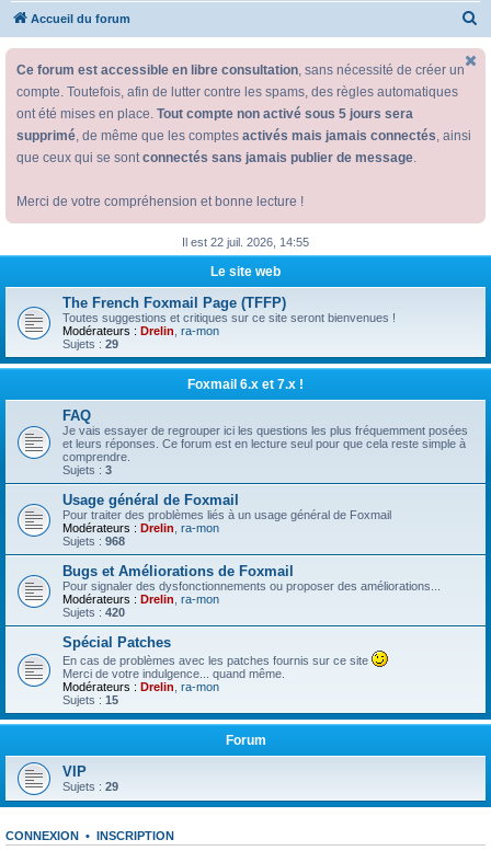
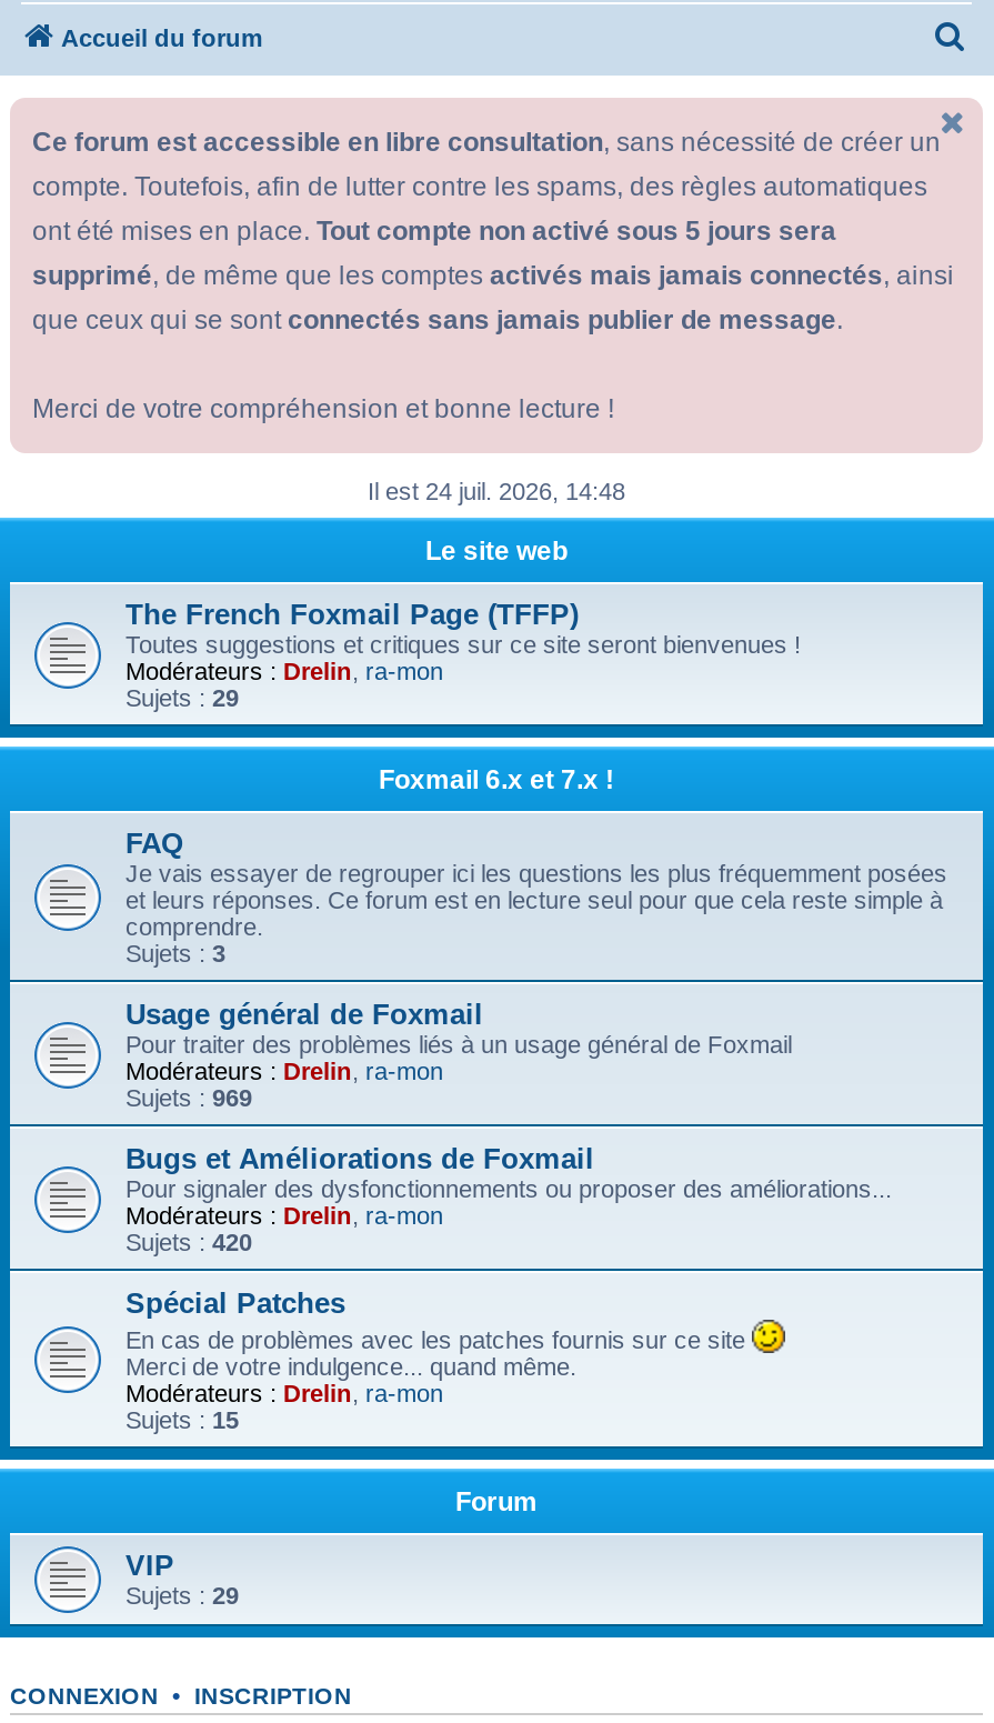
[182,235,309,249] Il est 22 juil. 2026, 14:55 -> [368,478,625,504] Il est 24 juil. 2026, 14:48
[62,534,125,548] Sujets : 968 -> [125,1084,252,1111] Sujets : 969

